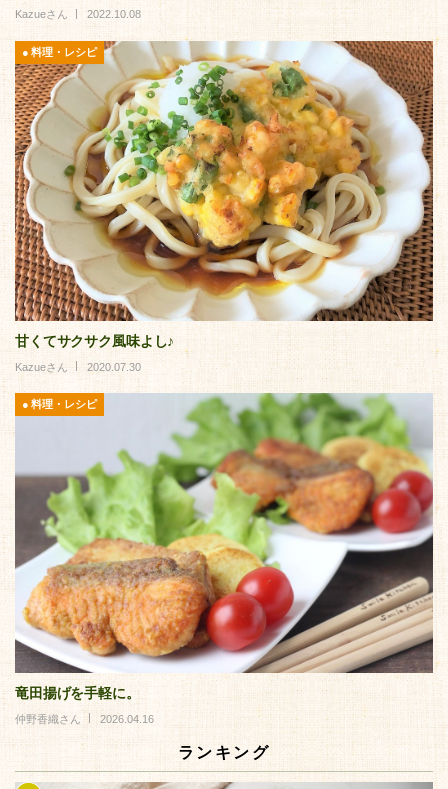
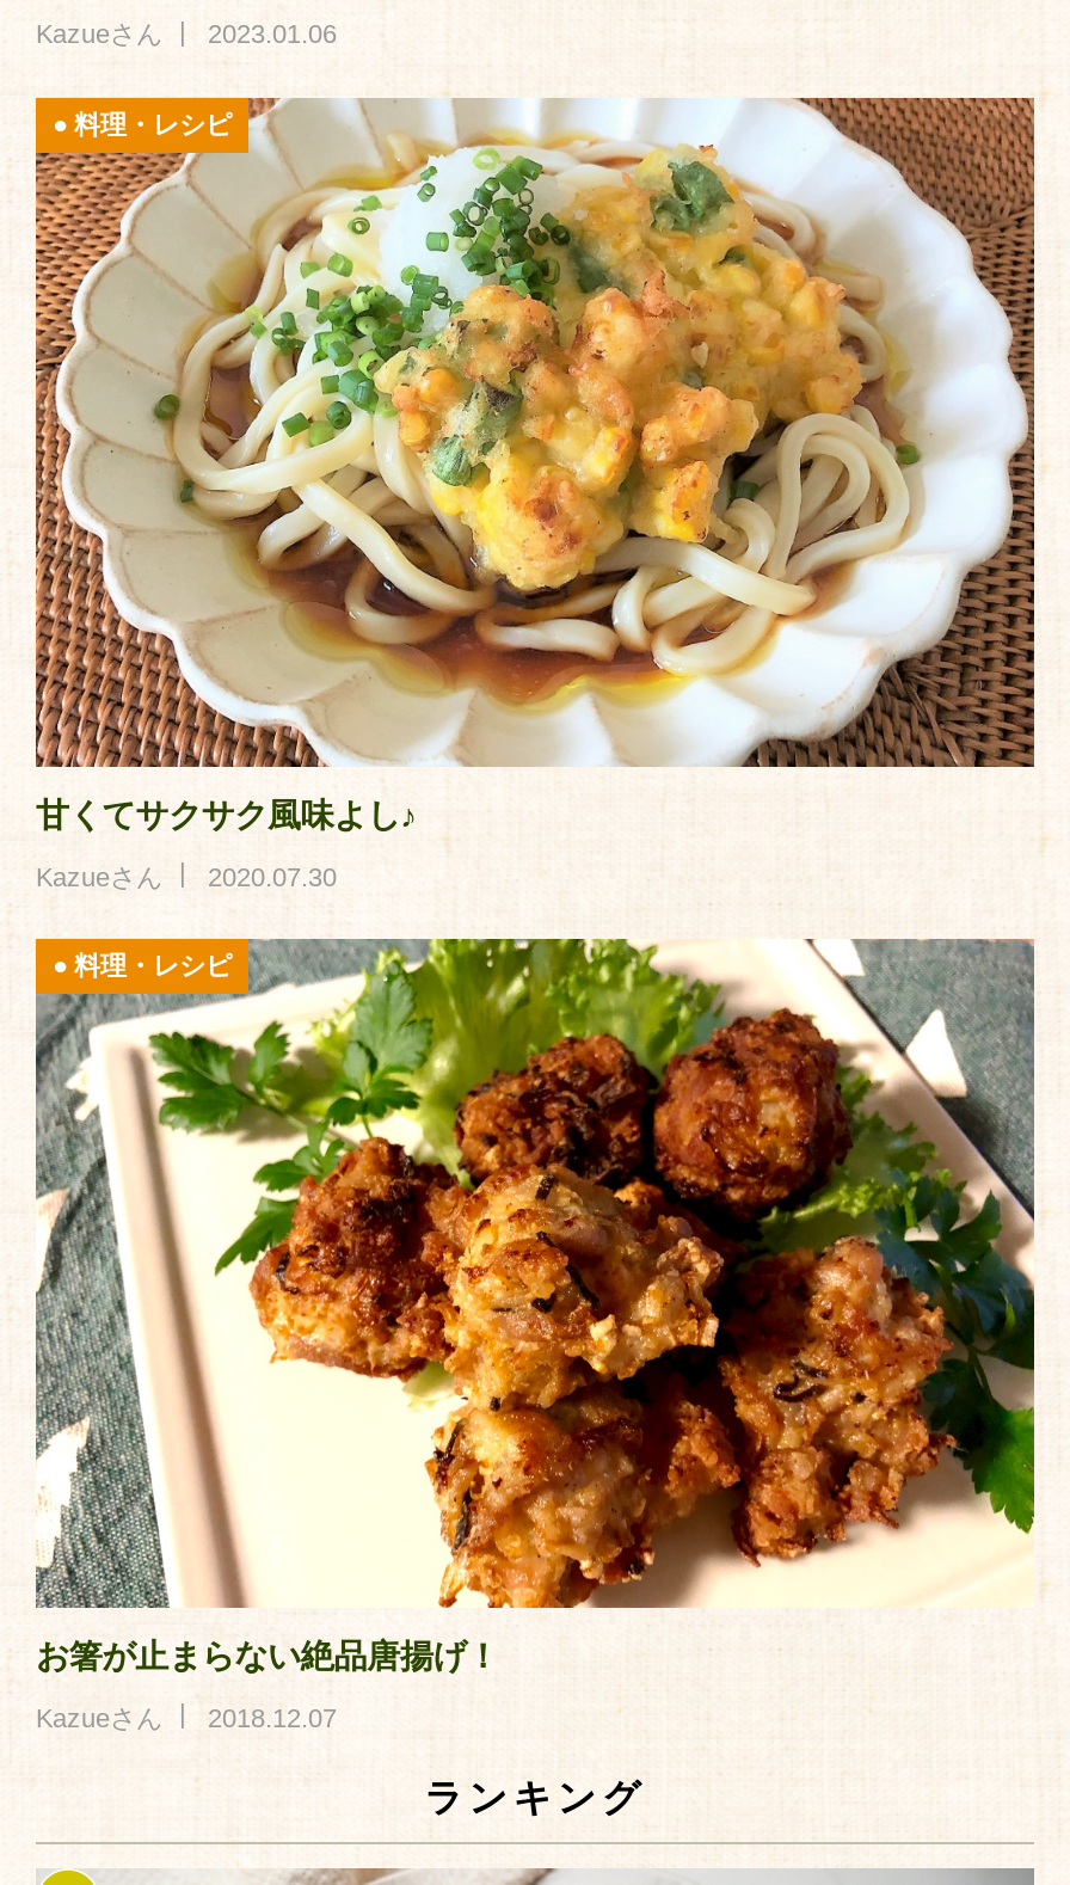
[15,8,141,20] Kazueさん 2022.10.08 -> [36,19,337,49] Kazueさん 2023.01.06
[14,392,434,701] [image] | 竜田揚げを手軽に。 -> [33,937,1037,1675] [image] | お箸が止まらない絶品唐揚げ！
[15,713,154,725] 仲野香織さん | 2026.04.16 -> [36,1703,337,1733] Kazueさん | 2018.12.07

